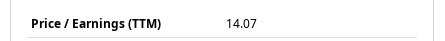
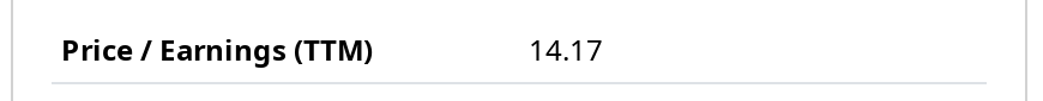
[226,15,257,32] 14.07 -> [529,30,603,70] 14.17

